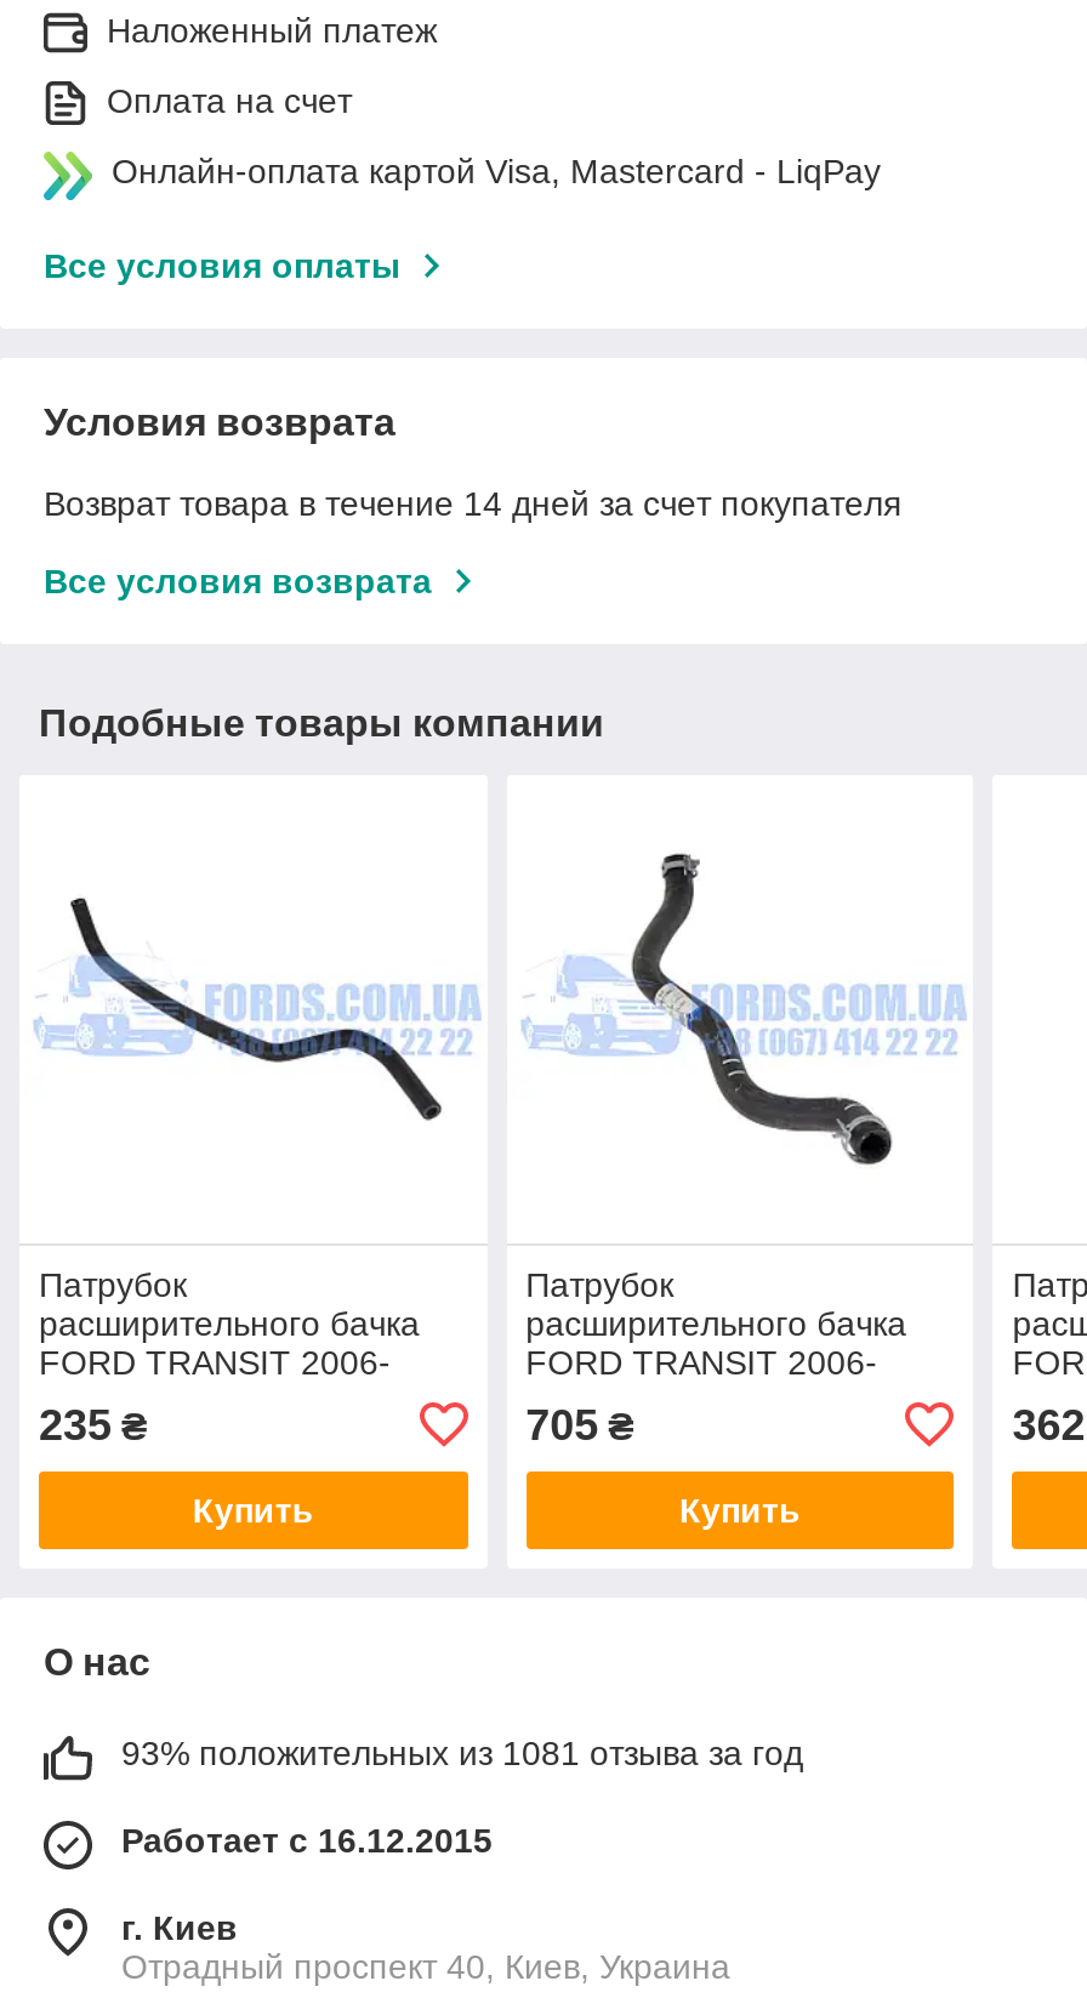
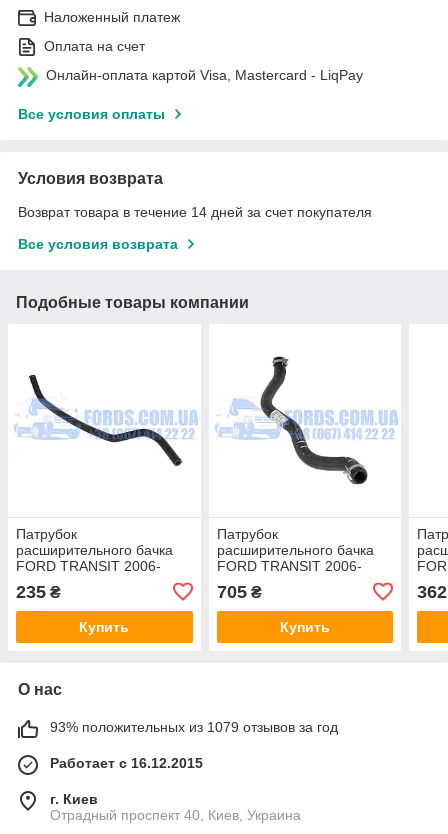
[121,1733,803,1772] 93% положительных из 1081 отзыва за год -> [50,719,338,735] 93% положительных из 1079 отзывов за год

